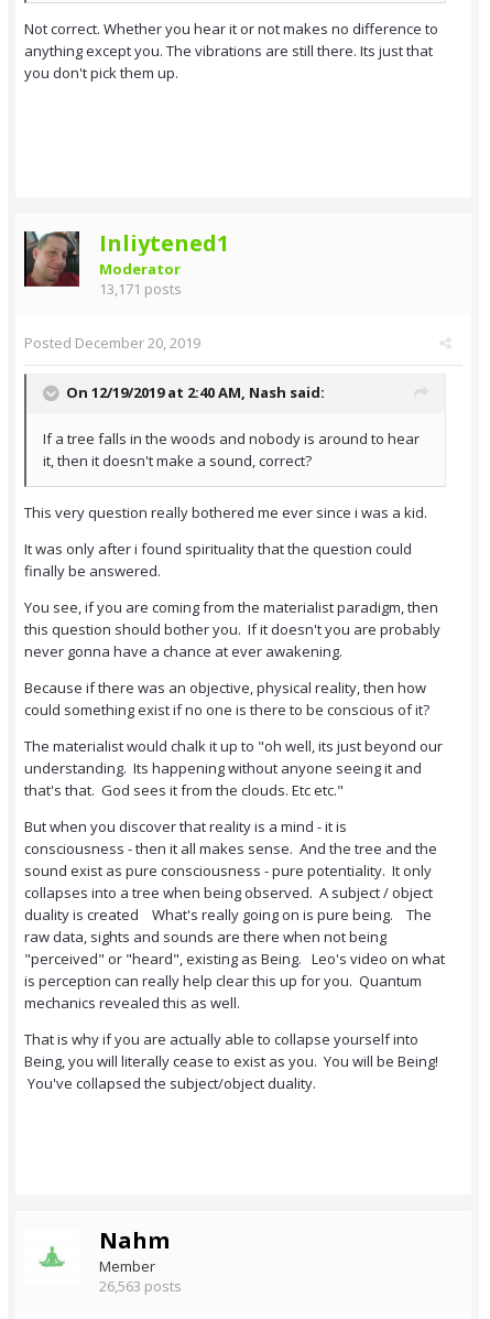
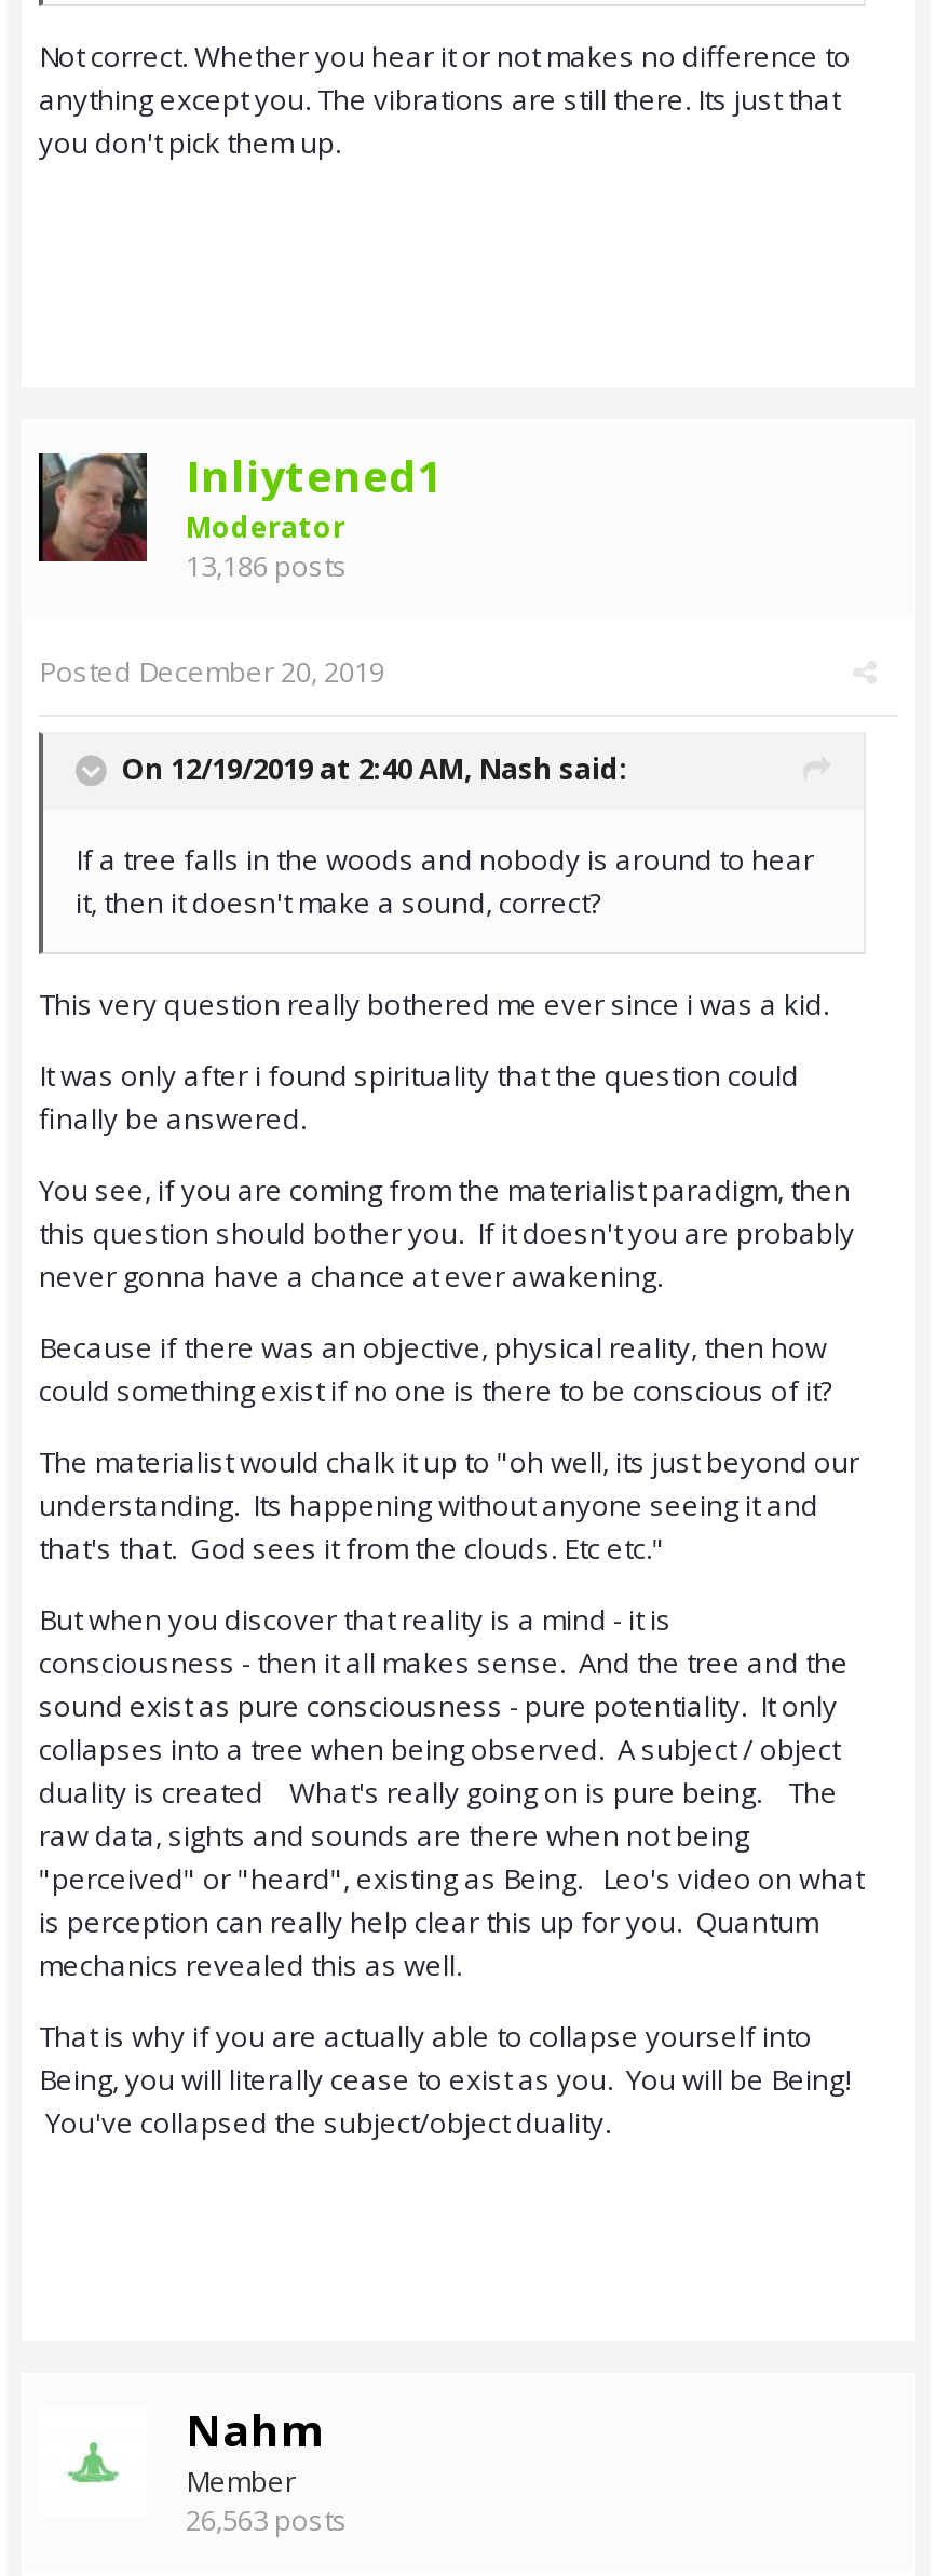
[99,279,182,299] 13,171 posts -> [186,547,348,585] 13,186 posts

